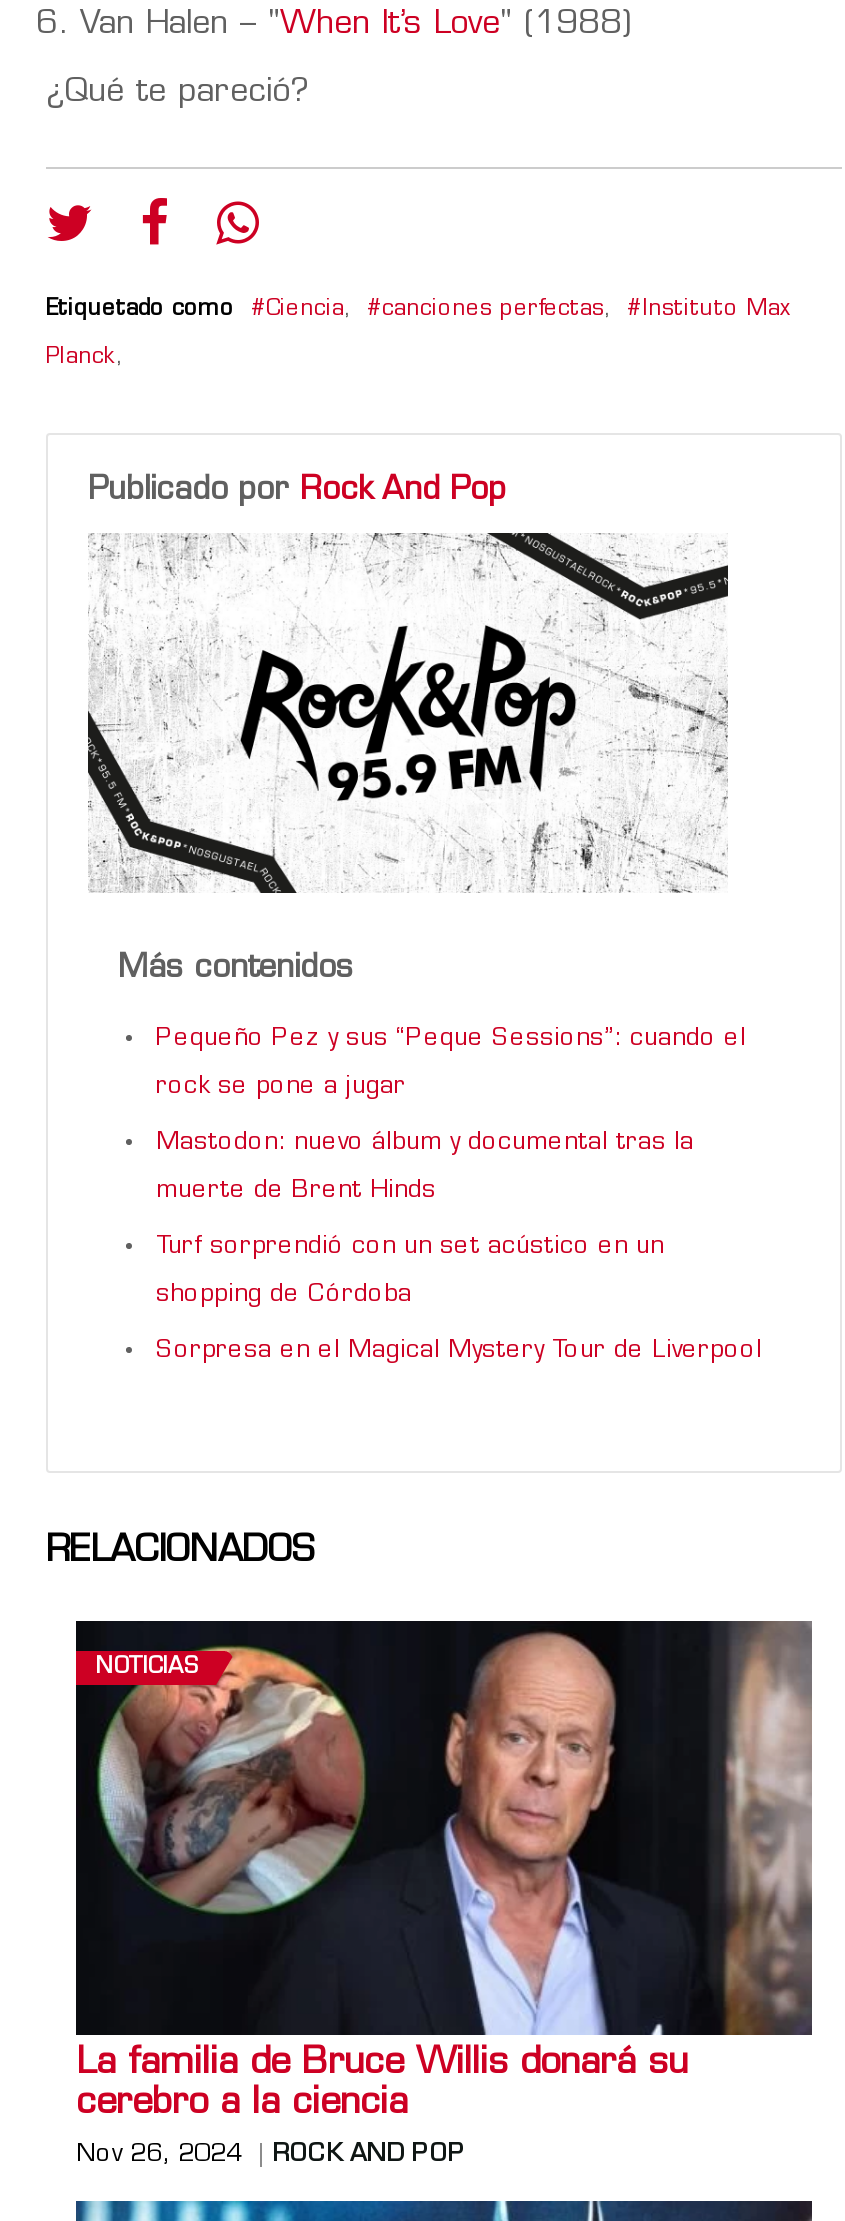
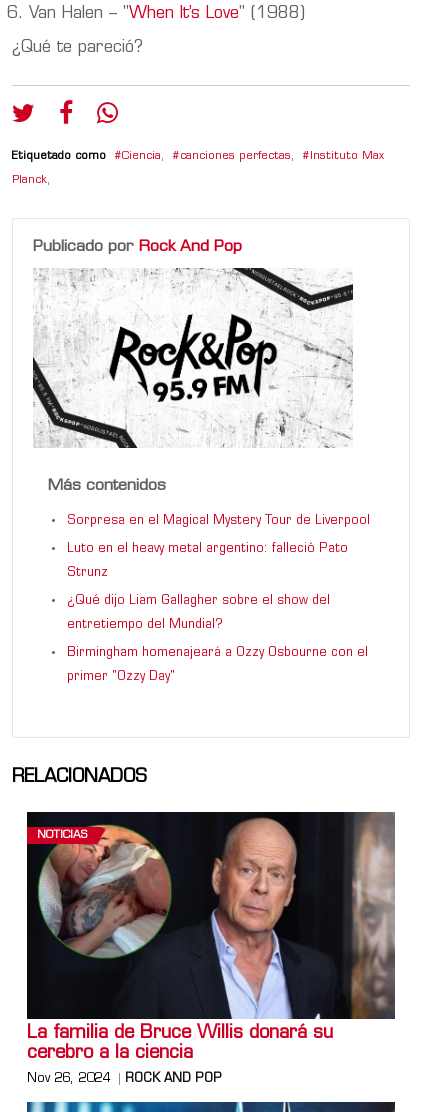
[156,1027,746,1307] Pequeño Pez y sus “Peque Sessions”: cuando el | rock se pone a jugar | Mastodon: nuevo álbum y documental tras la | muerte de Brent Hinds | Turf sorprendió con un set acústico en un | shopping de Córdoba -> none
moved [156,1339,762,1363] -> [67,515,370,527]: Sorpresa en el Magical Mystery Tour de Liverpool
none -> [67,543,368,683] Luto en el heavy metal argentino: falleció Pato | Strunz | ¿Qué dijo Liam Gallagher sobre el show del | entretiempo del Mundial? | Birmingham homenajeará a Ozzy Osbourne con el | primer "Ozzy Day"

